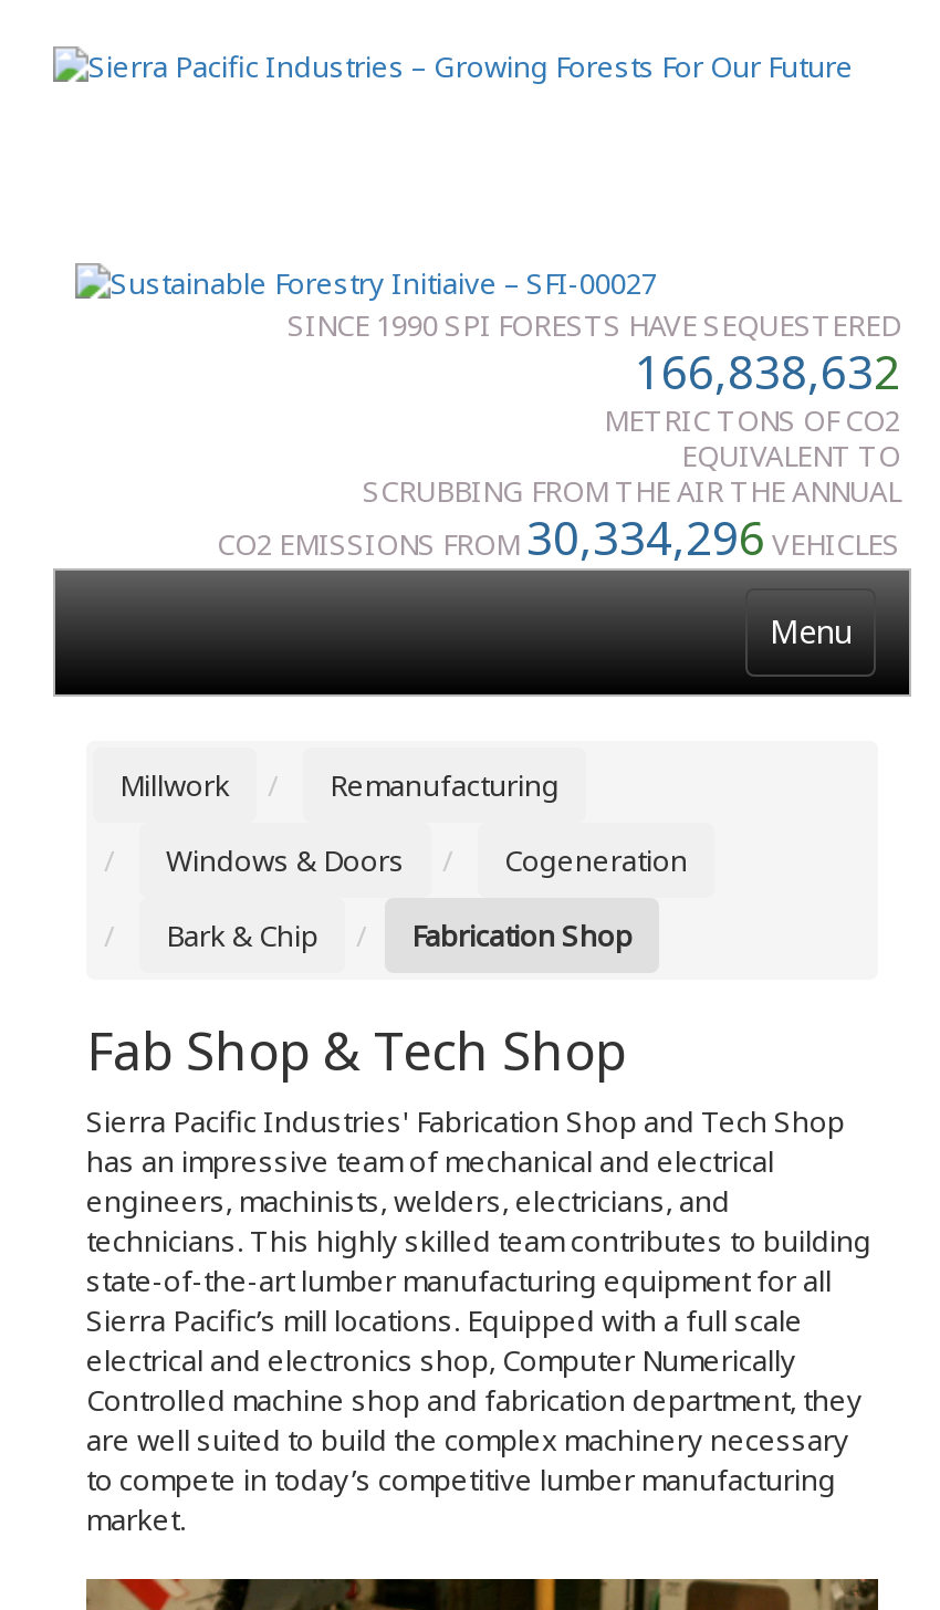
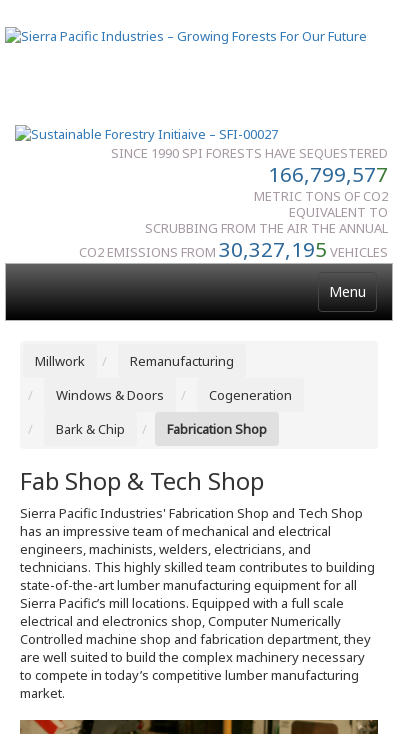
[635,341,900,402] 166,838,632 -> [268,160,388,188] 166,799,577
[217,506,900,568] CO2 EMISSIONS FROM30,334,296VEHICLES -> [79,235,388,263] CO2 EMISSIONS FROM30,327,195VEHICLES

